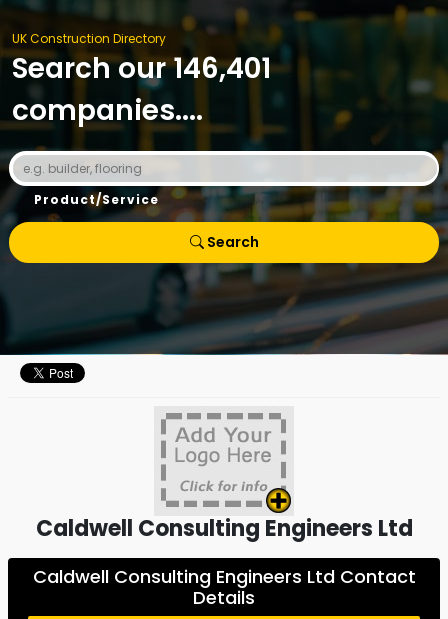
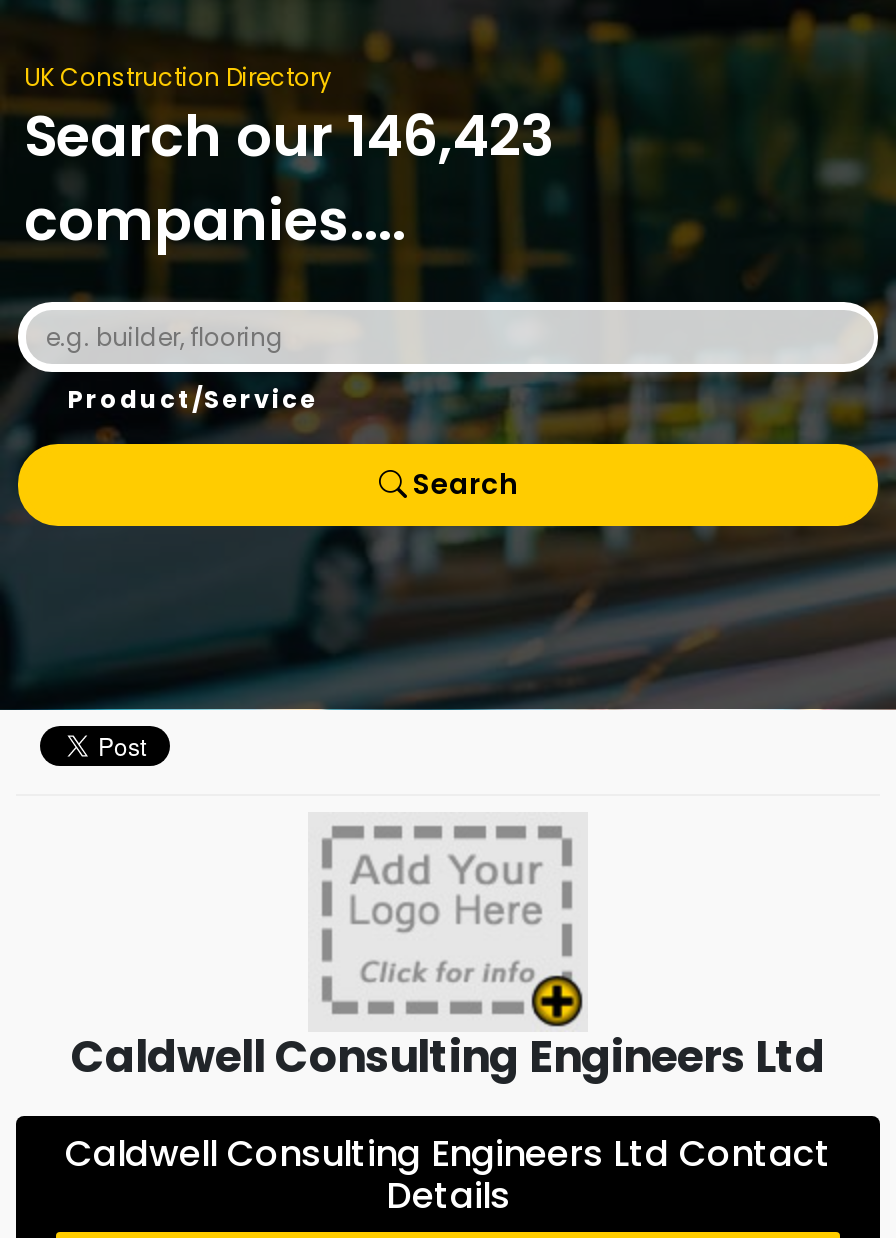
[12,49,271,88] Search our 146,401 -> [24,98,554,176] Search our 146,423

